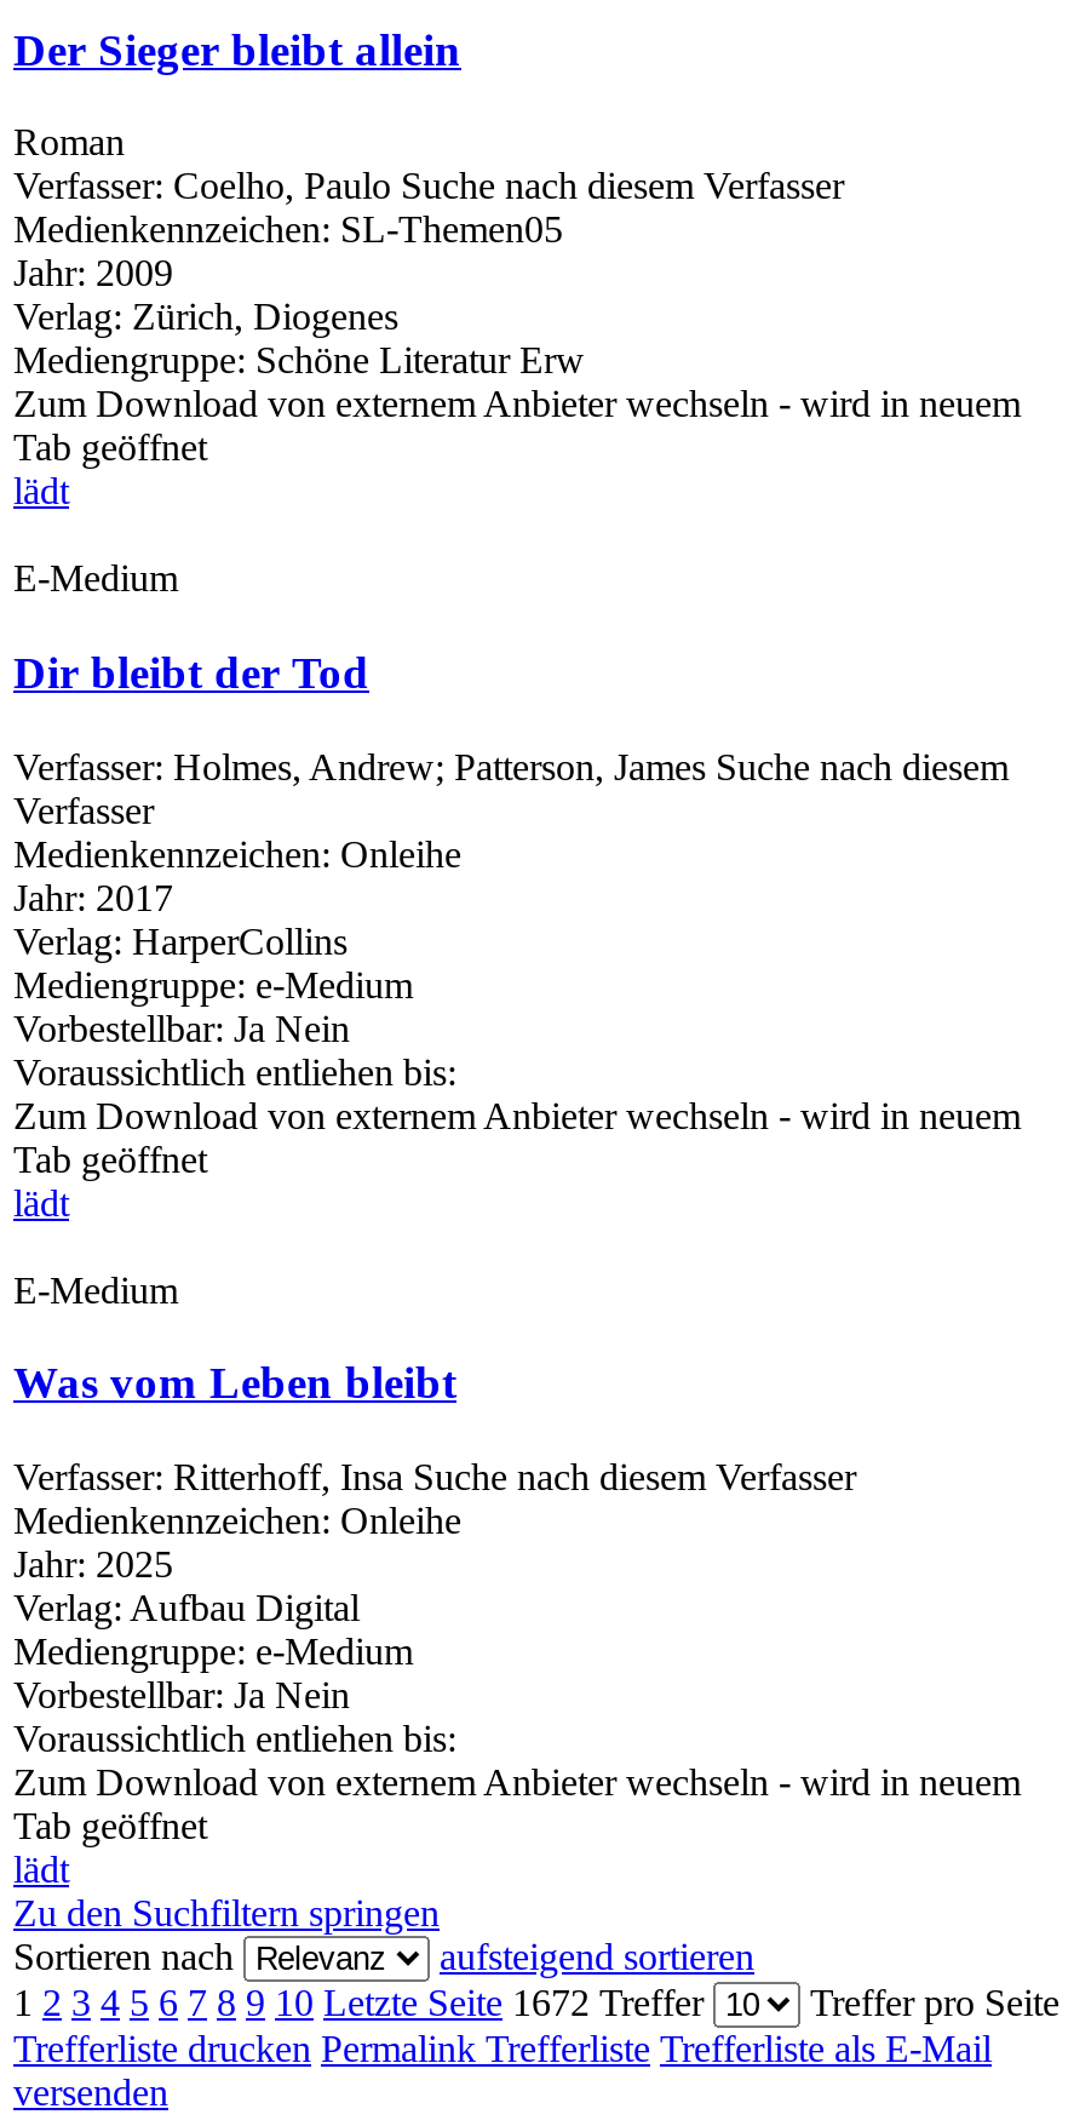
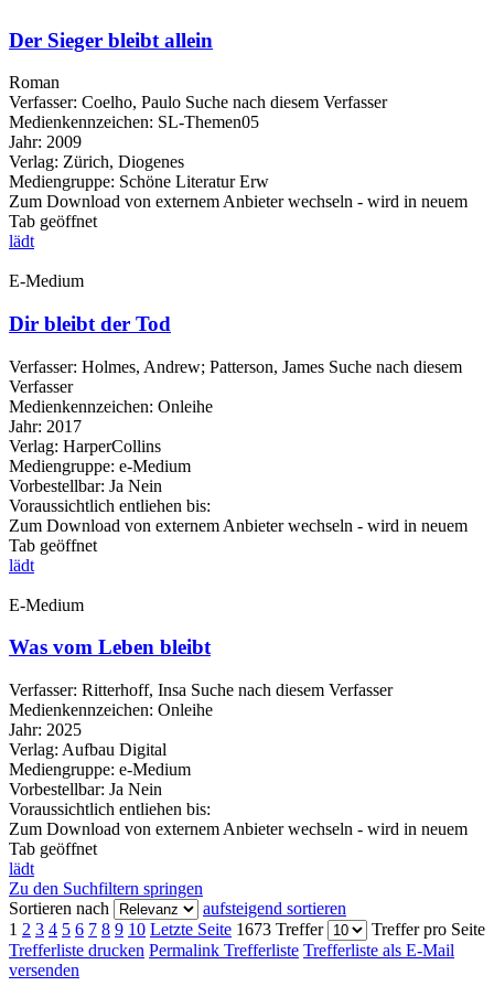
[13,1982,703,2023] 1 2 3 4 5 6 7 8 9 10 Letzte Seite 1672 Treffer -> [9,920,323,939] 1 2 3 4 5 6 7 8 9 10 Letzte Seite 1673 Treffer

